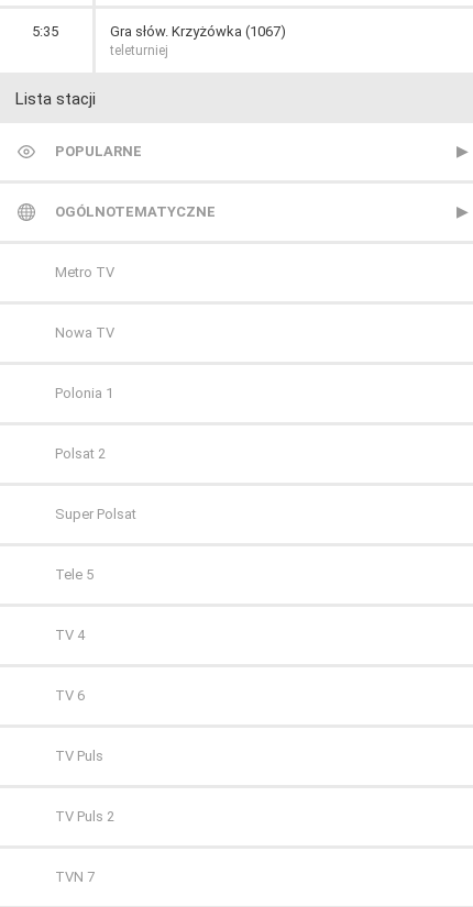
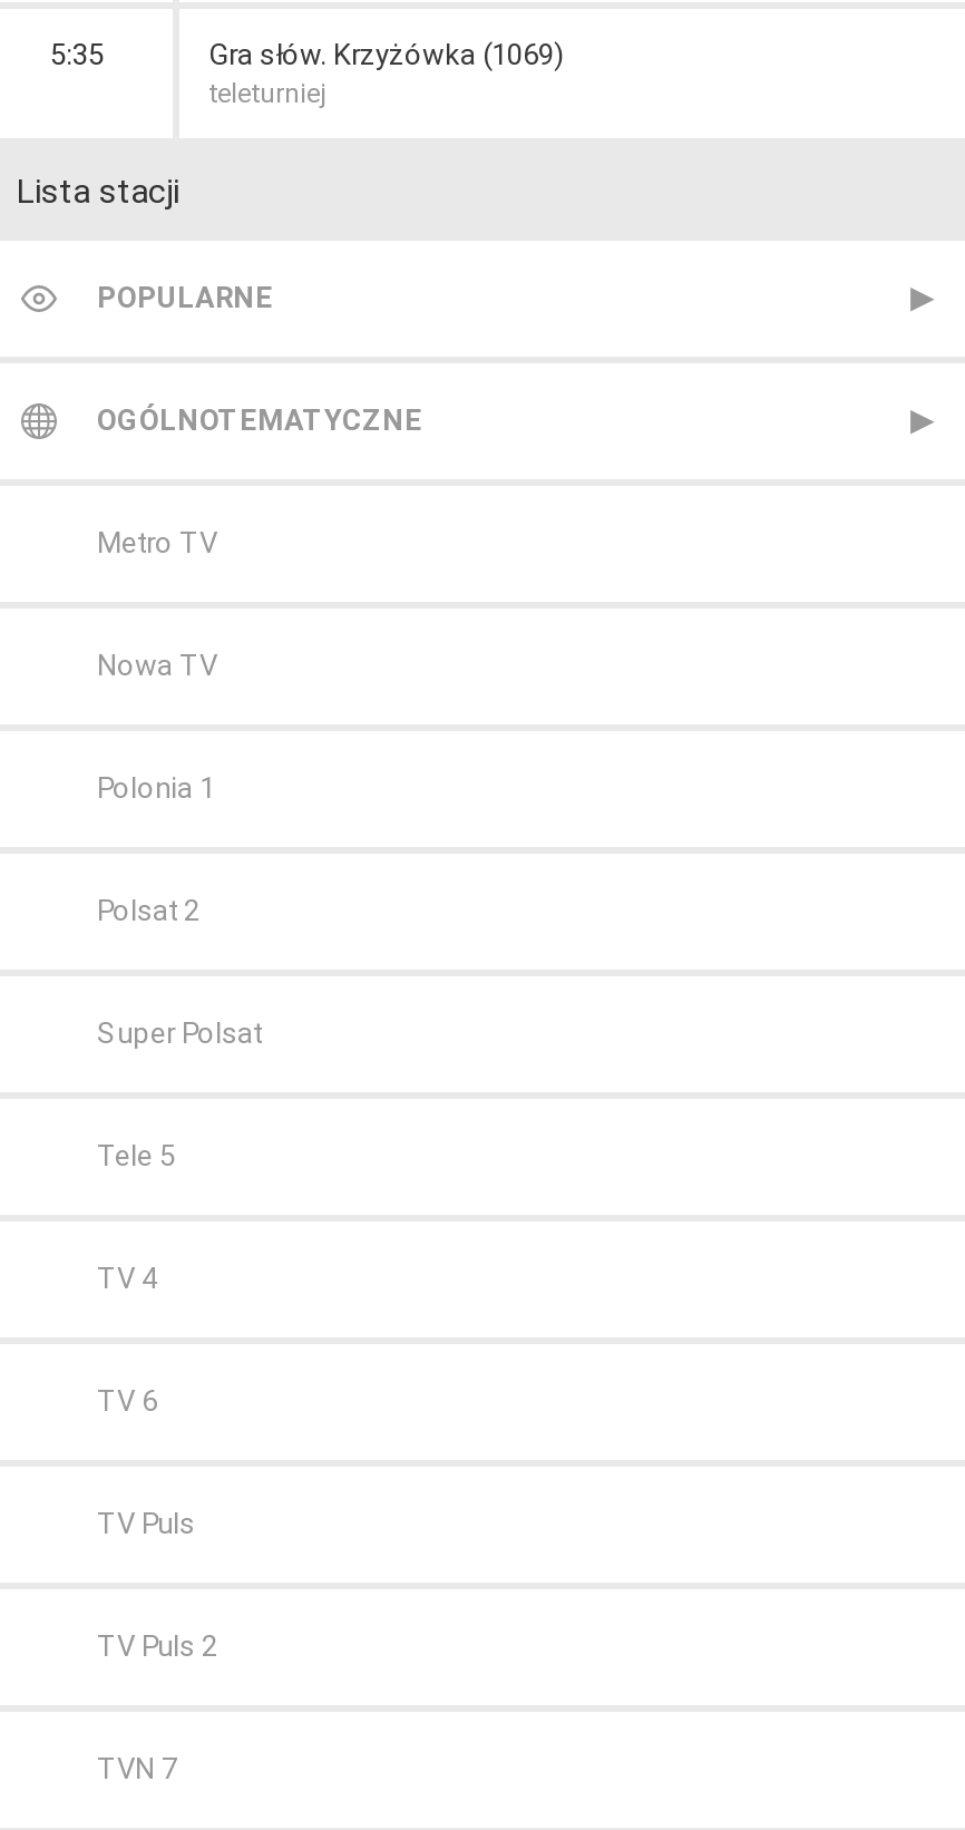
[110,23,286,40] Gra słów. Krzyżówka (1067) -> [208,38,565,71] Gra słów. Krzyżówka (1069)

